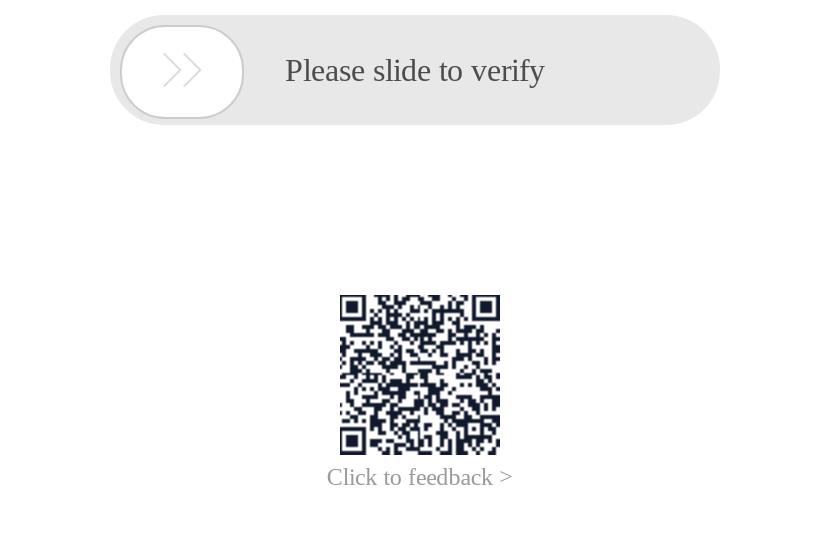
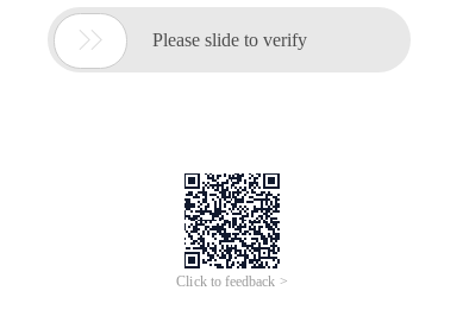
[338,295,500,457] [image] -> [184,173,280,270] [image]

